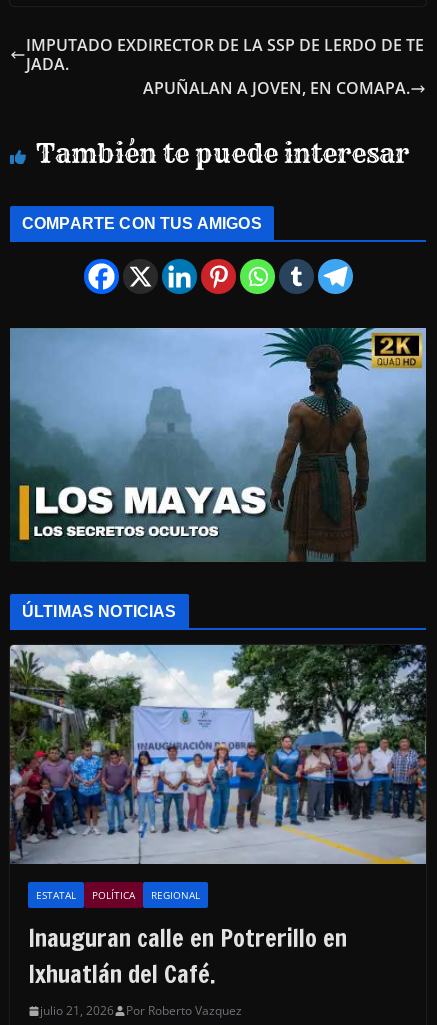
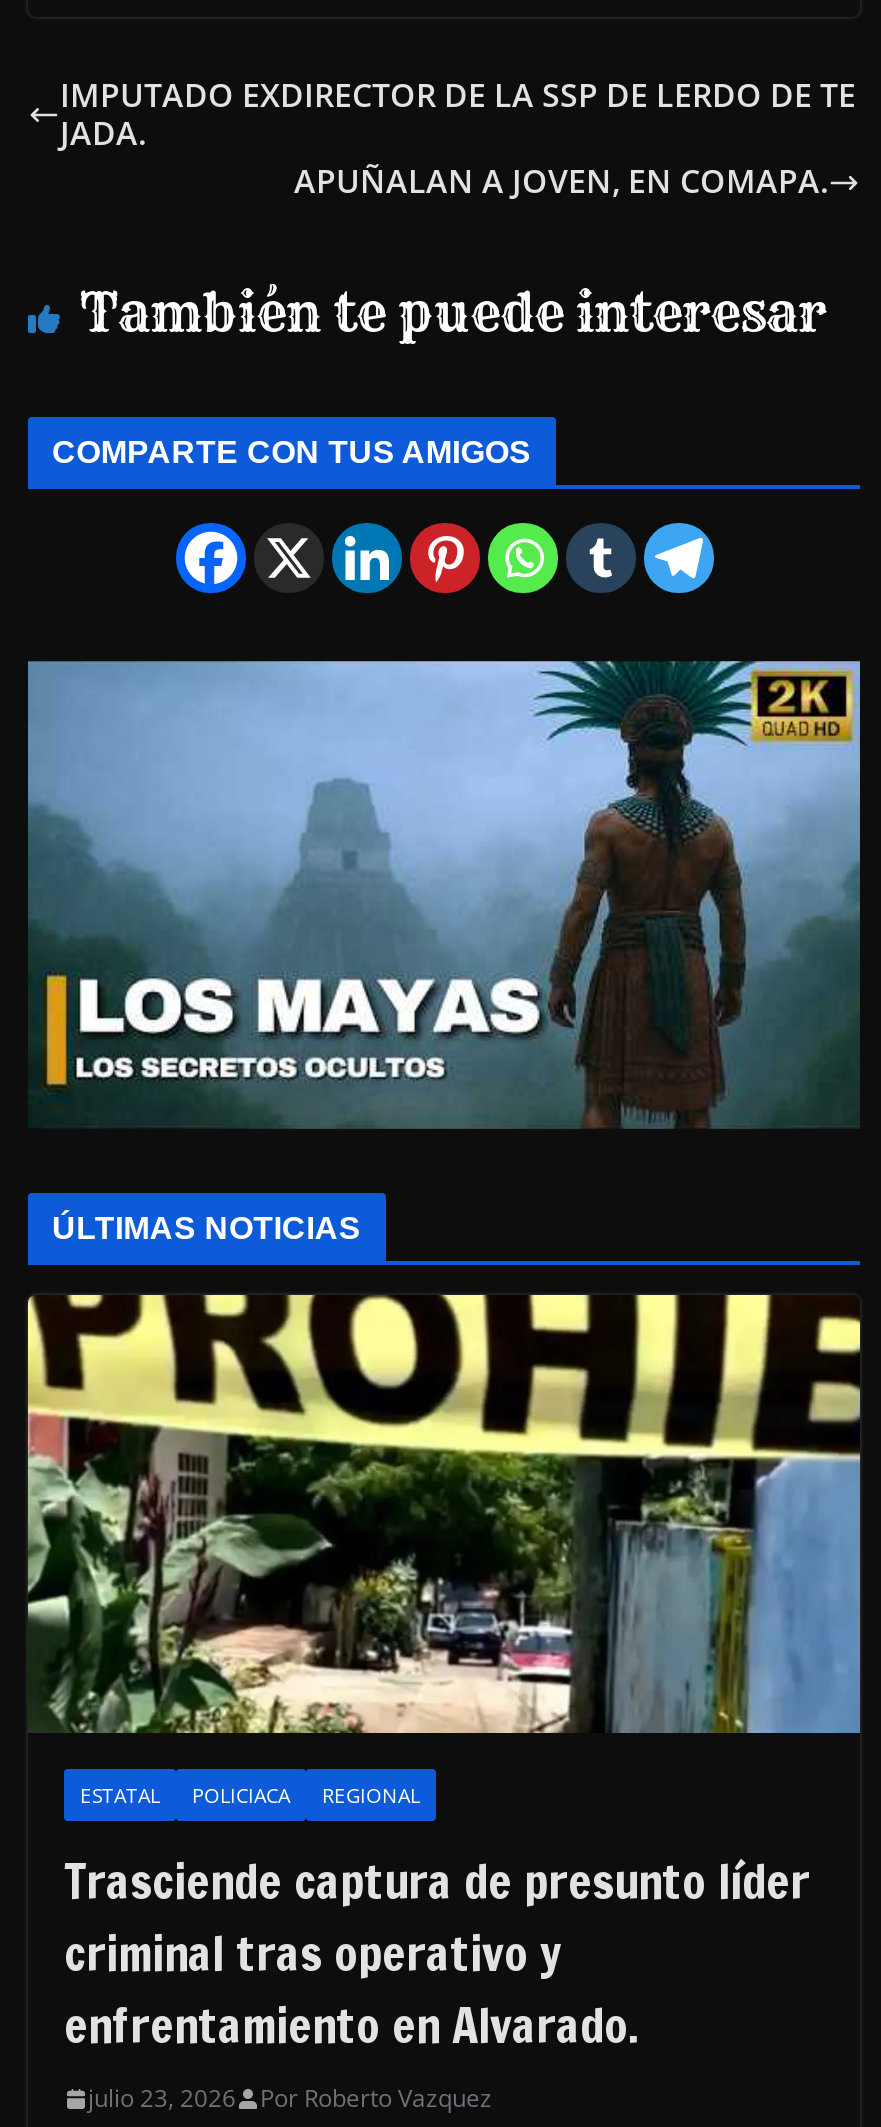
[9,644,426,902] [image] | POLÍTICA -> [26,1293,862,1809] [image] | POLICIACA
[28,921,347,1019] Inauguran calle en Potrerillo en | Ixhuatlán del Café. | julio 21, 2026 -> [64,1847,810,2115] Trasciende captura de presunto líder | criminal tras operativo y | enfrentamiento en Alvarado. | julio 23, 2026

